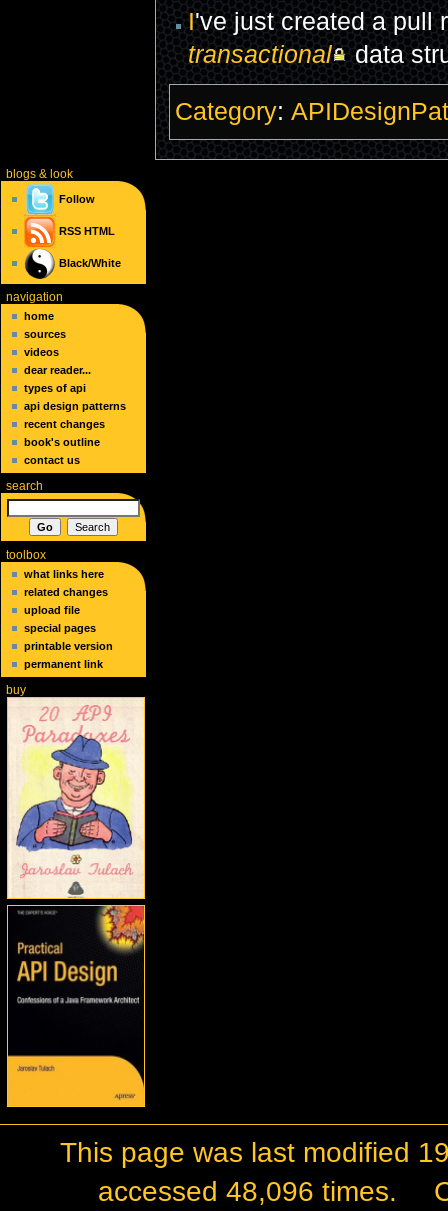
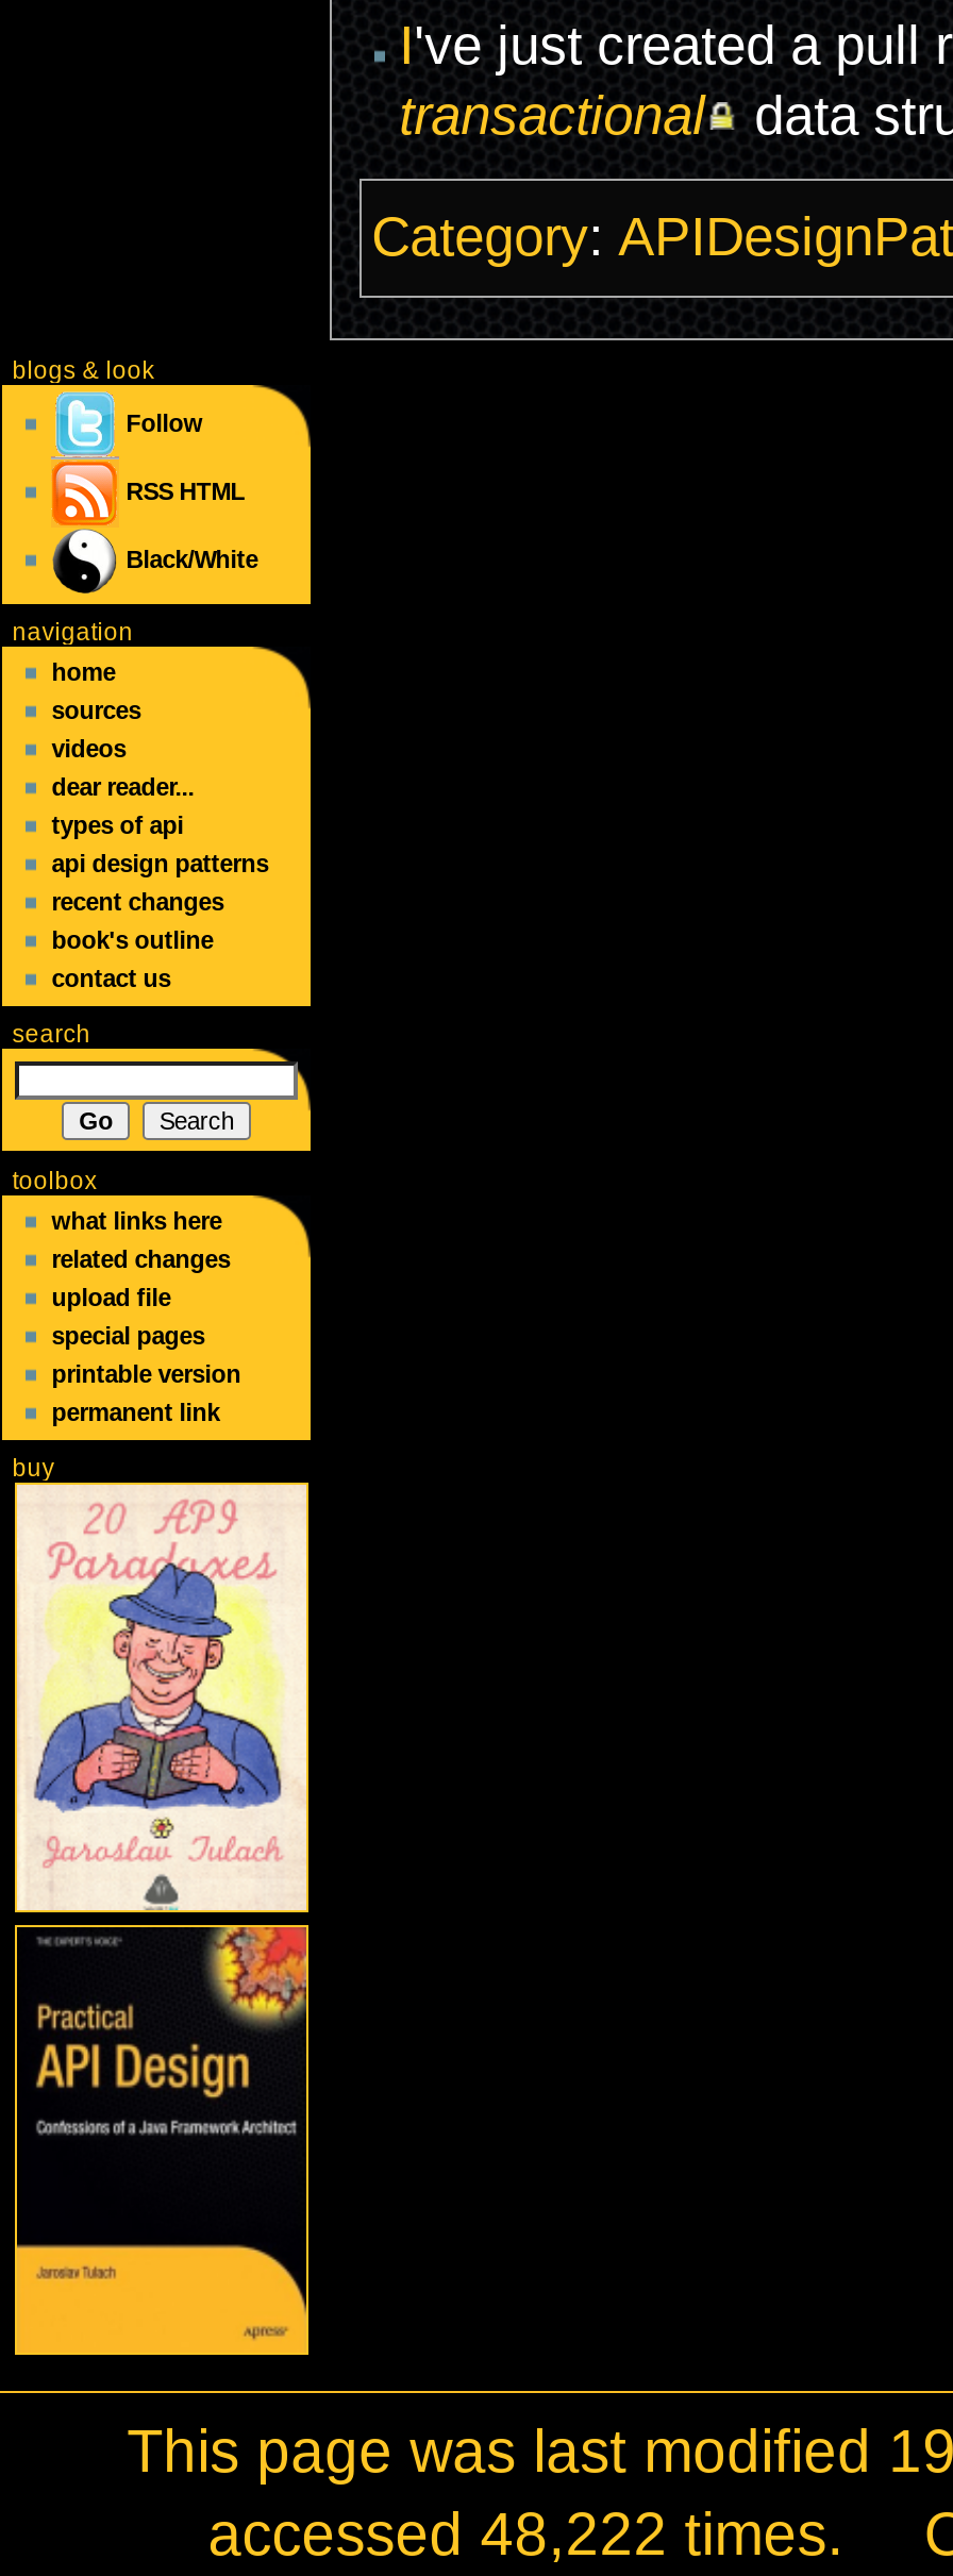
[98,1176,397,1207] accessed 48,096 times. -> [208,2502,844,2568] accessed 48,222 times.

